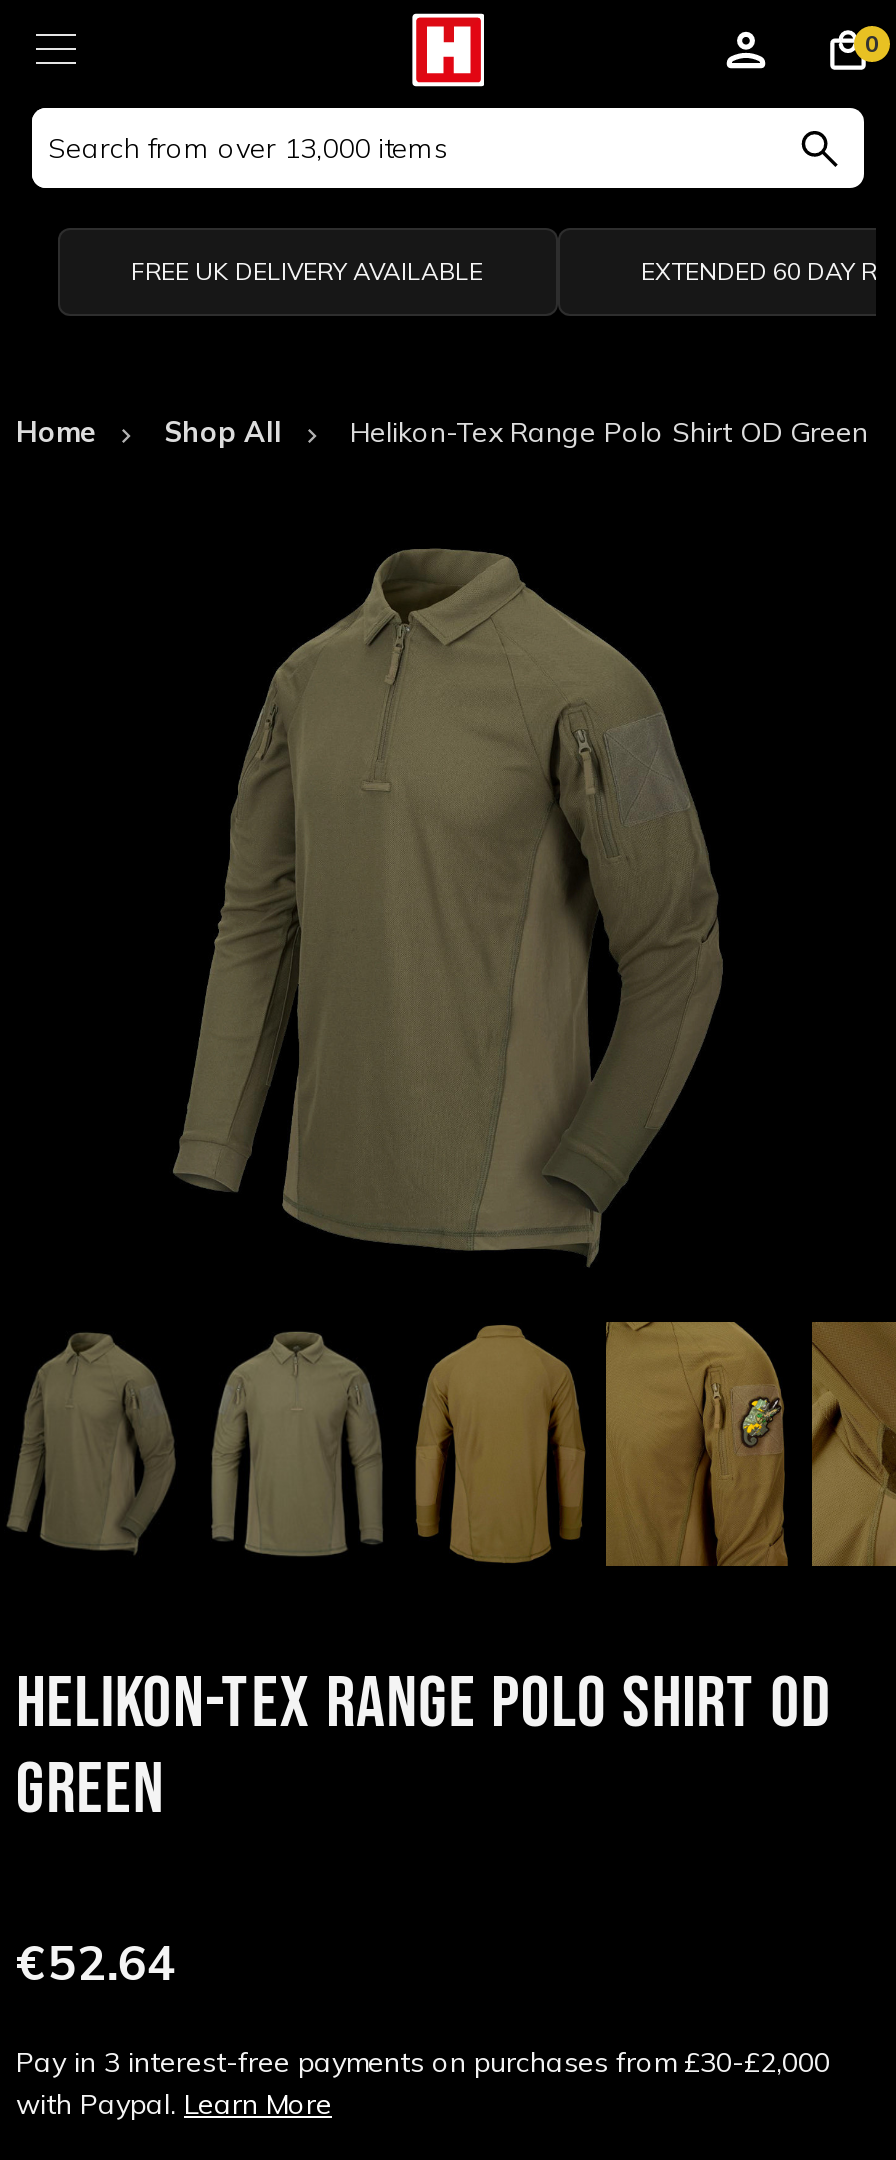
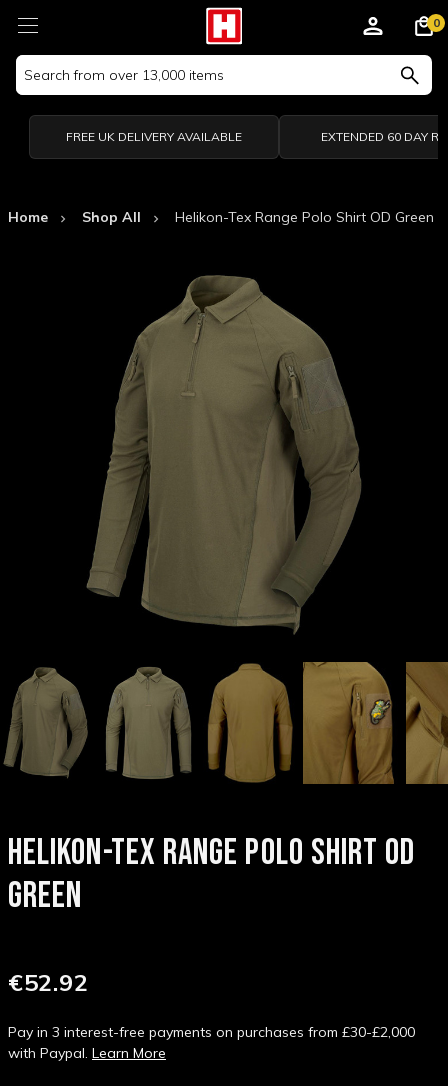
[16,1933,177,1993] €52.64 -> [8,967,88,997] €52.92

